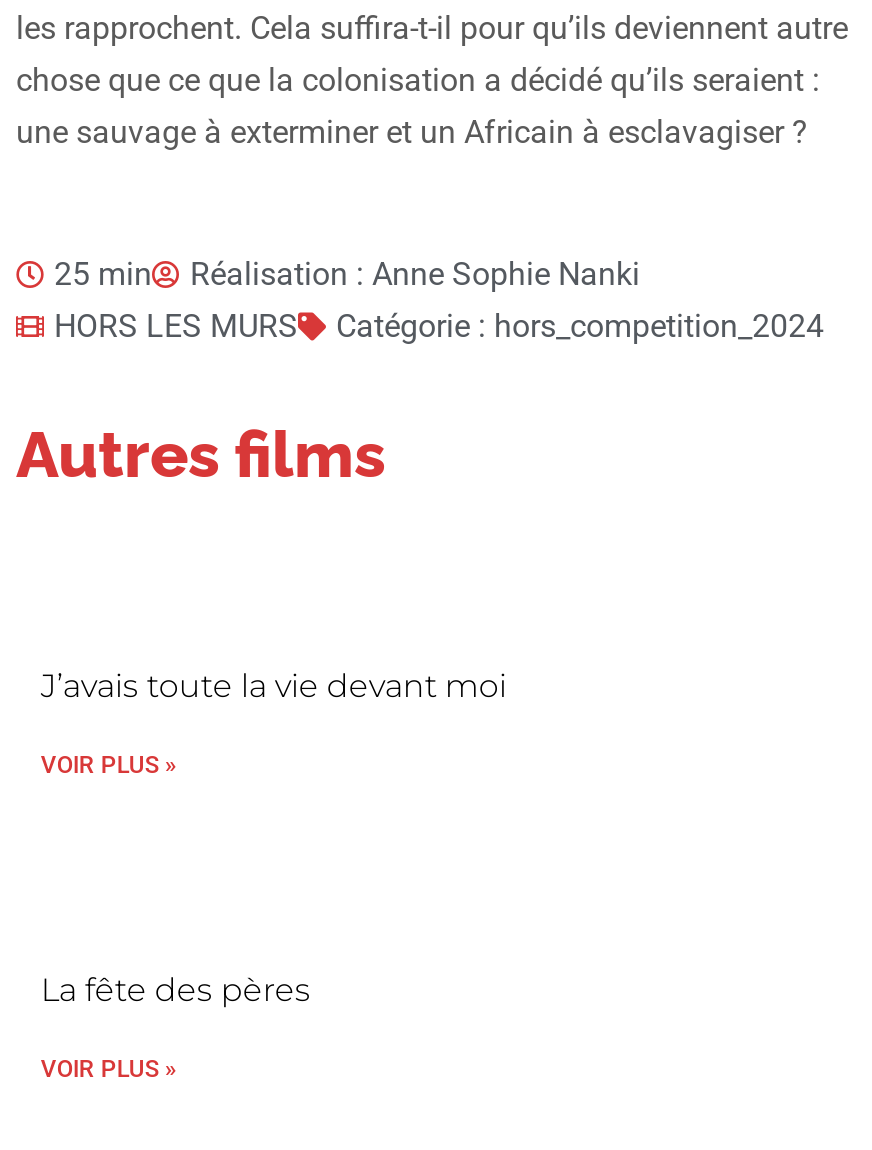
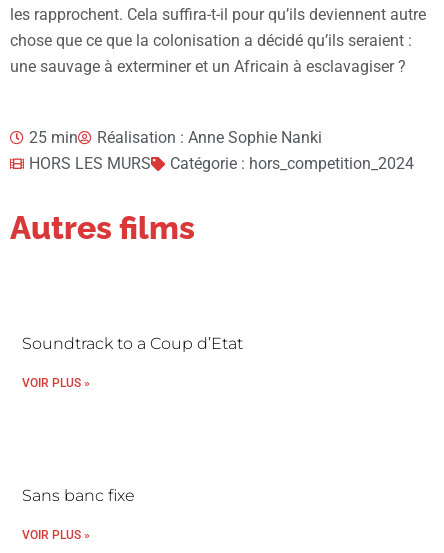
[41,667,507,705] J’avais toute la vie devant moi -> [22,334,243,353] Soundtrack to a Coup d’Etat
[41,971,311,1009] La fête des pères -> [22,486,135,505] Sans banc fixe

